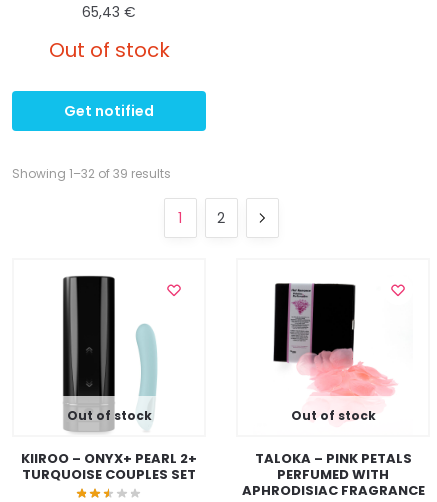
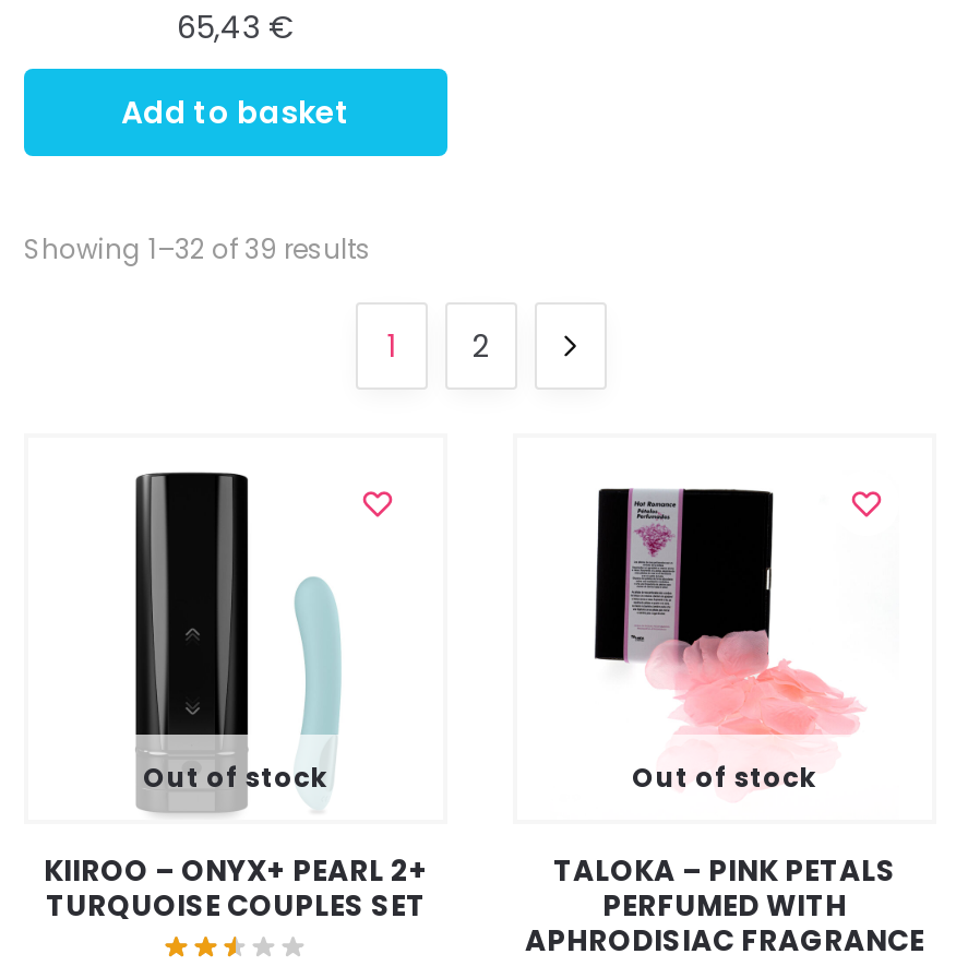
[48,36,169,121] Out of stock | Get notified -> [121,92,350,135] Add to basket

